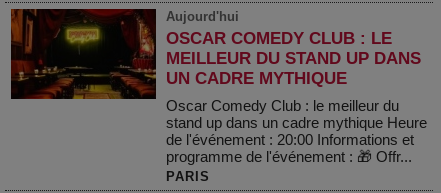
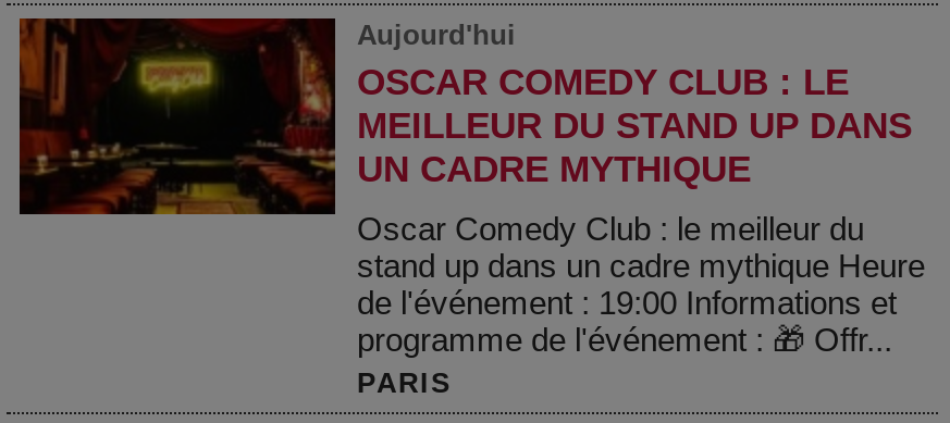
[166,131,414,148] de l'événement : 20:00 Informations et -> [357,284,897,321] de l'événement : 19:00 Informations et

